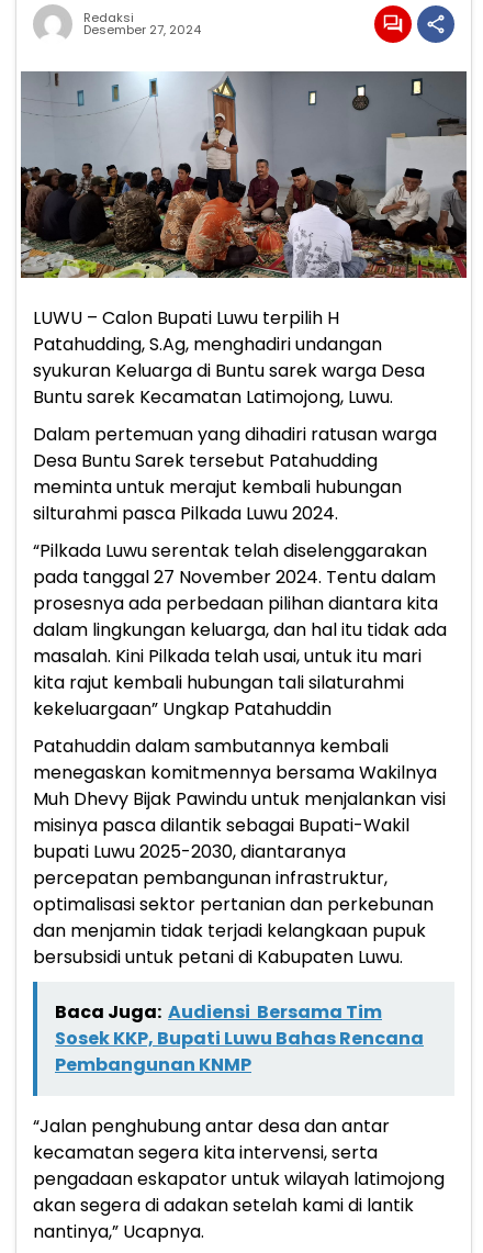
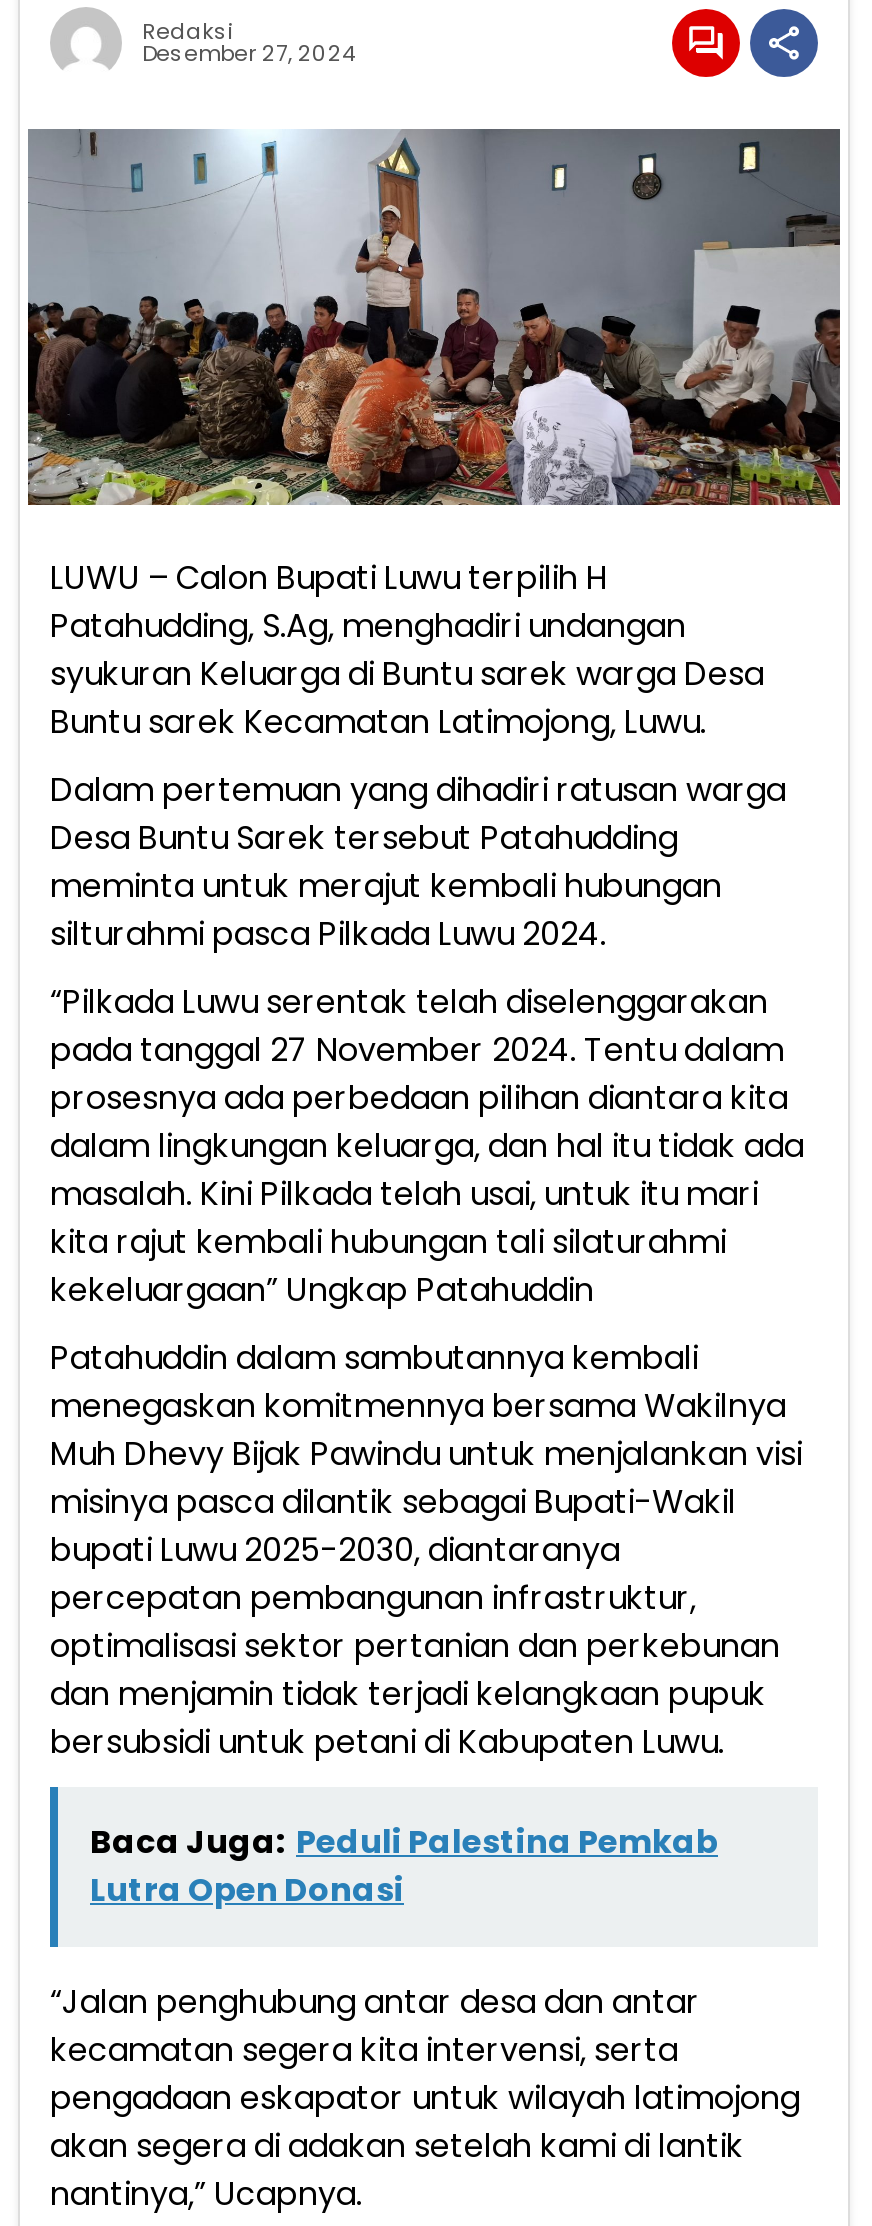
[55,999,424,1077] Baca Juga: Audiensi Bersama Tim | Sosek KKP, Bupati Luwu Bahas Rencana | Pembangunan KNMP -> [90,1818,718,1912] Baca Juga: Peduli Palestina Pemkab | Lutra Open Donasi

